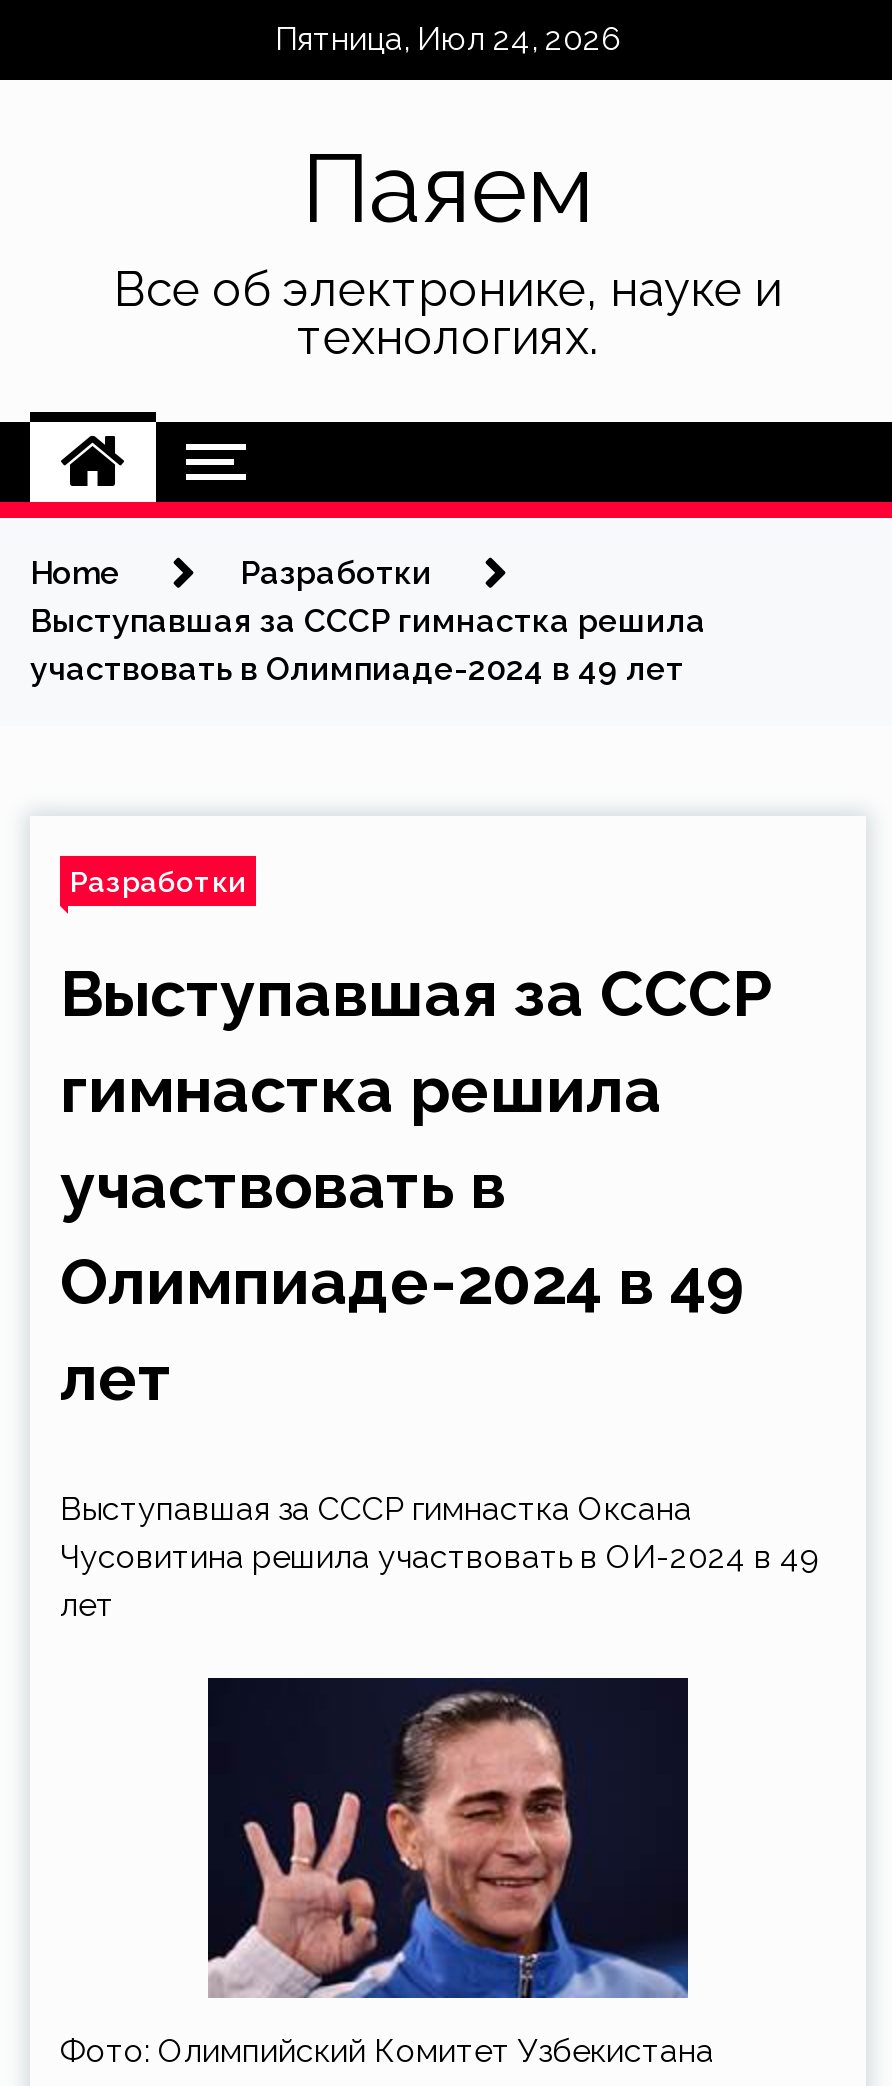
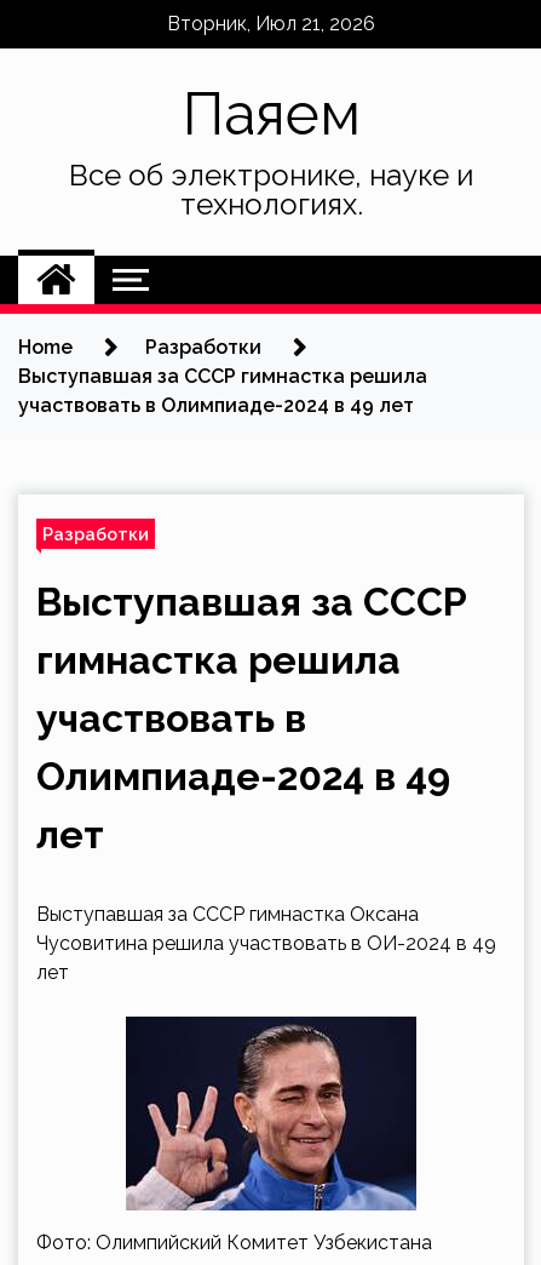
[275,20,621,58] Пятница, Июл 24, 2026 -> [167,12,375,35] Вторник, Июл 21, 2026

